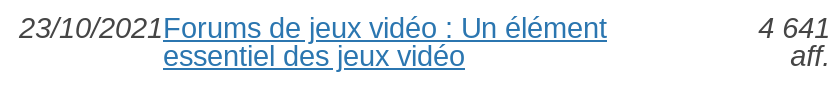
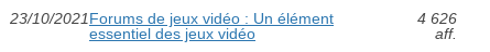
[758,12,830,44] 4 641 -> [417,10,457,27] 4 626

